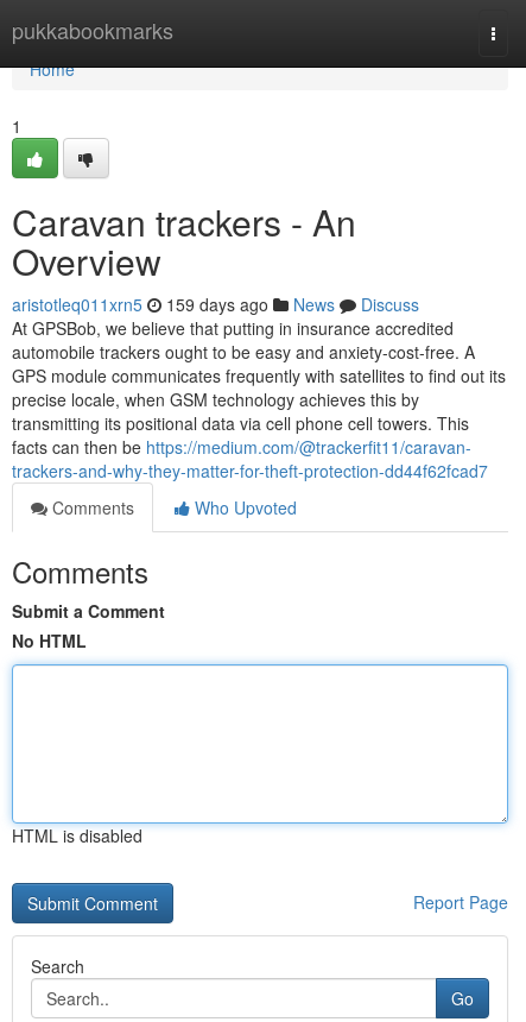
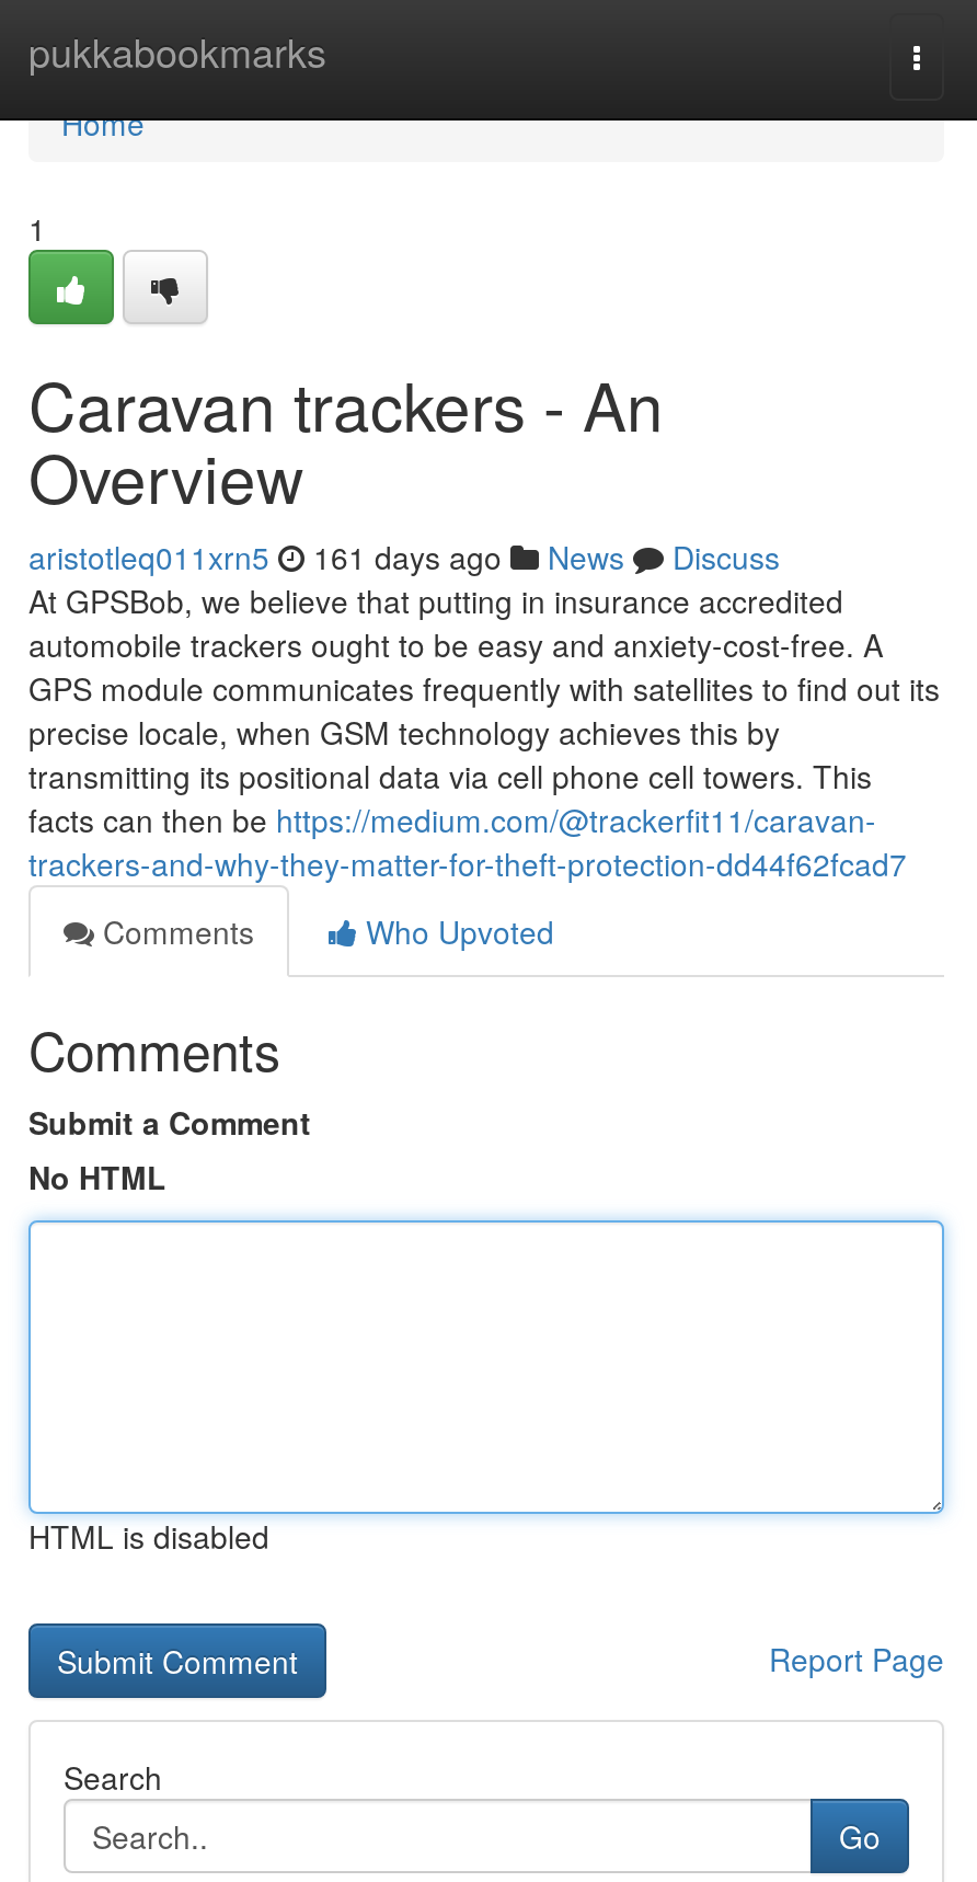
[12,292,419,316] aristotleq011xrn5 159 days ago News Discuss -> [28,535,780,578] aristotleq011xrn5 161 days ago News Discuss

